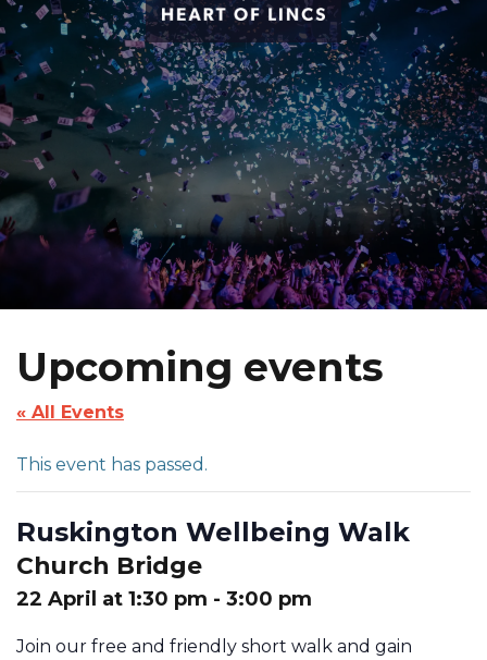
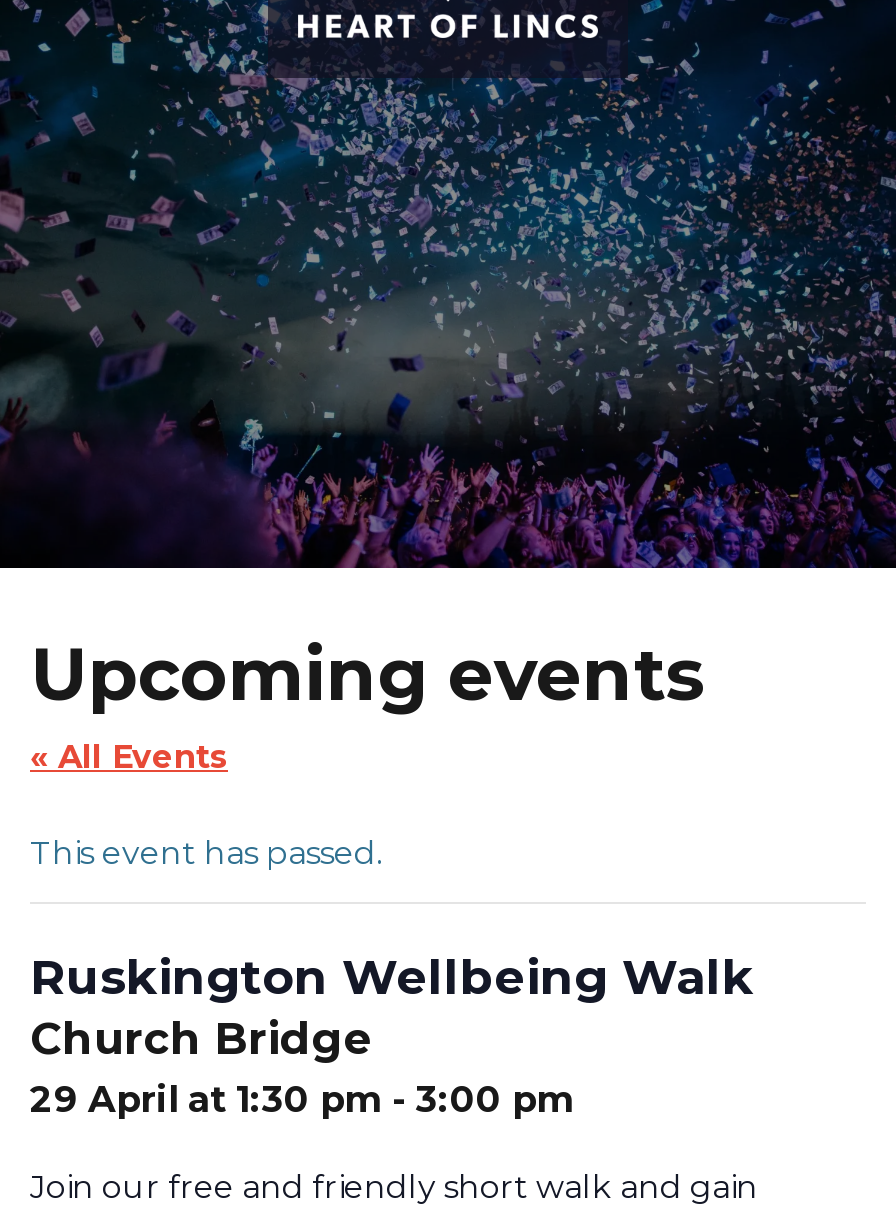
[16,587,312,611] 22 April at 1:30 pm - 3:00 pm -> [30,1078,574,1122] 29 April at 1:30 pm - 3:00 pm

